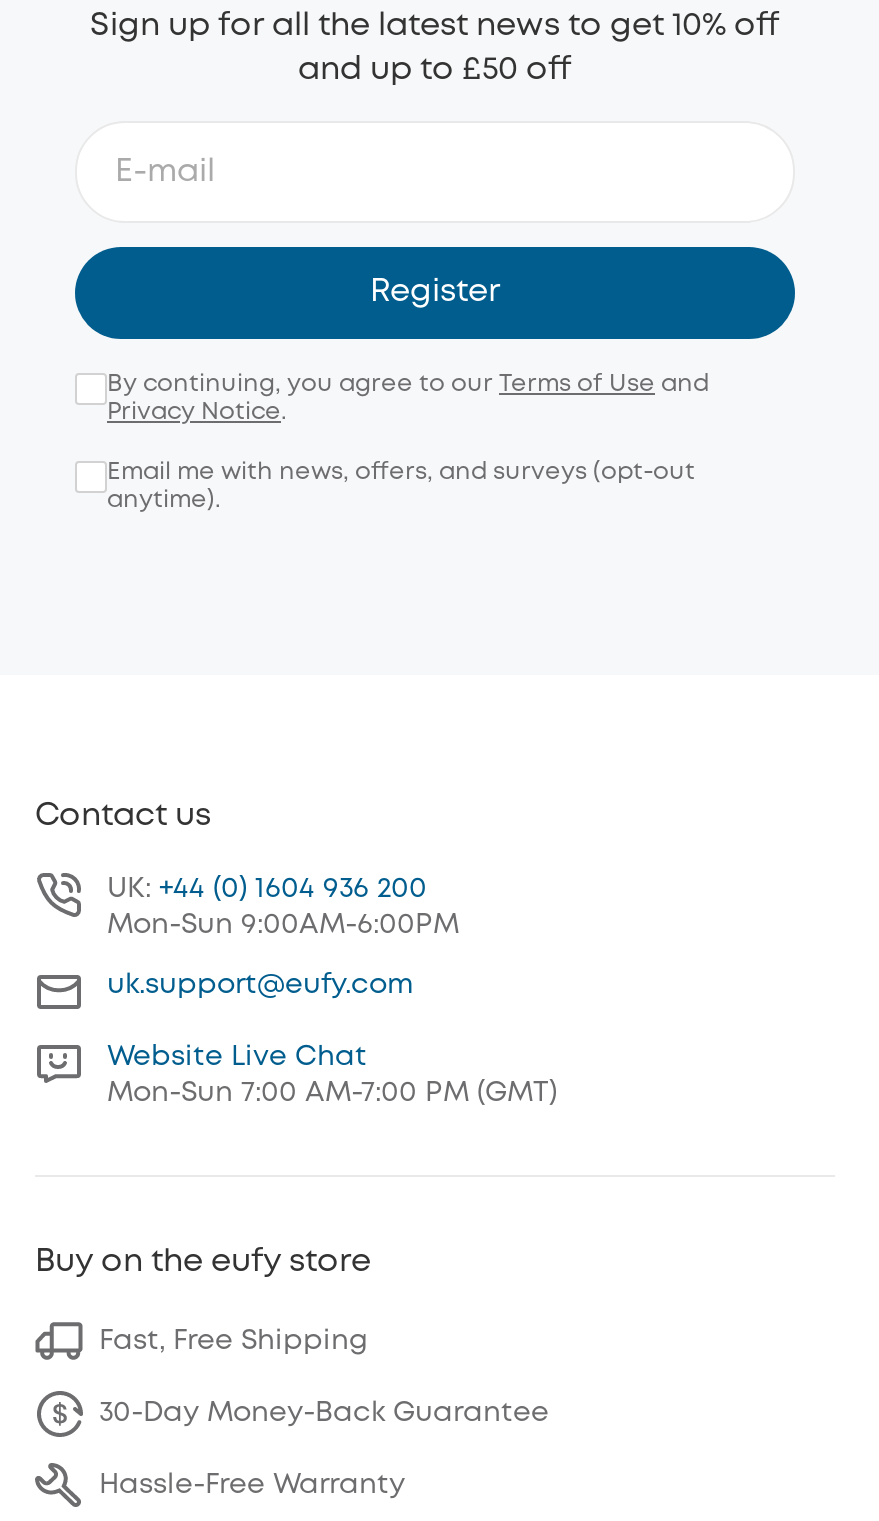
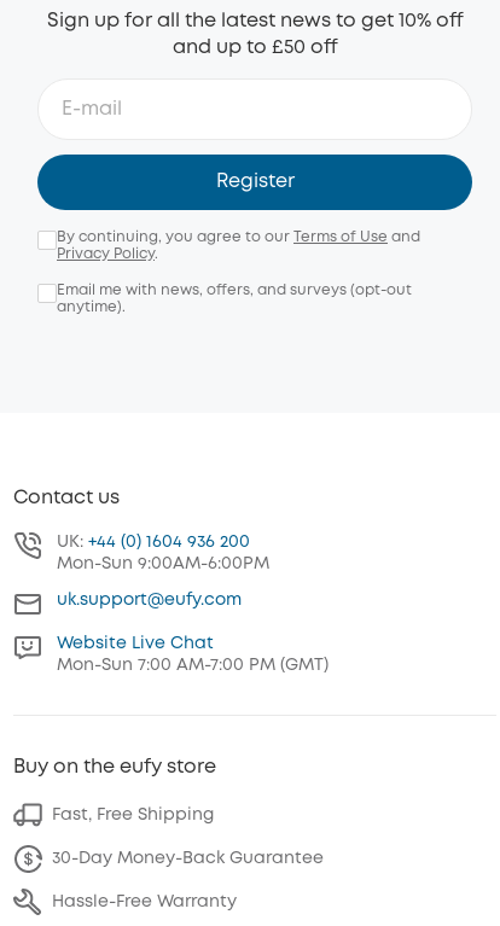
[107,400,287,422] Privacy Notice. -> [57,247,158,261] Privacy Policy.

